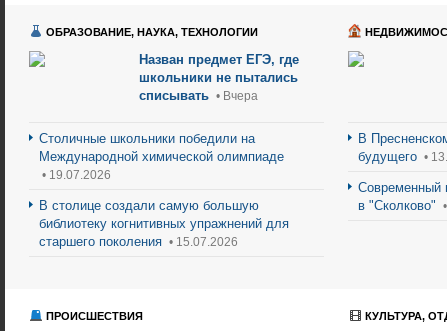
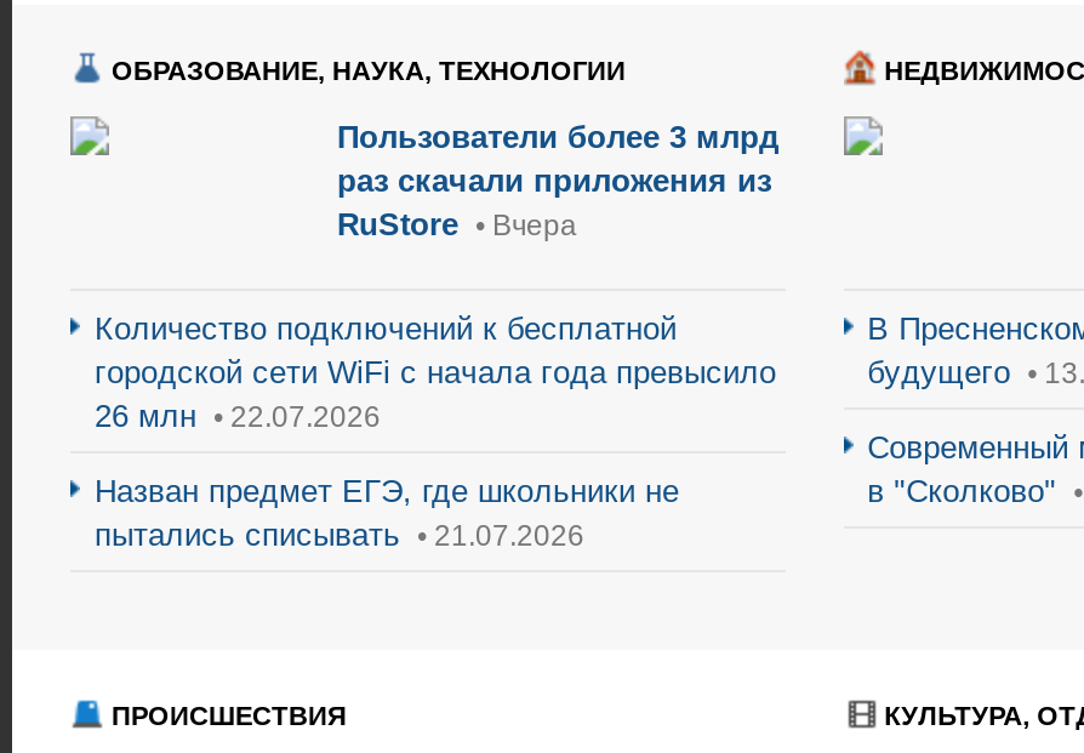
[139,52,299,103] Назван предмет ЕГЭ, где | школьники не пытались | списывать • Вчера -> [337,119,778,243] Пользователи более 3 млрд | раз скачали приложения из | RuStore • Вчера
[39,131,284,182] Столичные школьники победили на | Международной химической олимпиаде | • 19.07.2026 -> [95,310,776,434] Количество подключений к бесплатной | городской сети WiFi с начала года превысило | 26 млн • 22.07.2026
[39,198,289,249] В столице создали самую большую | библиотеку когнитивных упражнений для | старшего поколения • 15.07.2026 -> [95,473,679,553] Назван предмет ЕГЭ, где школьники не | пытались списывать • 21.07.2026

